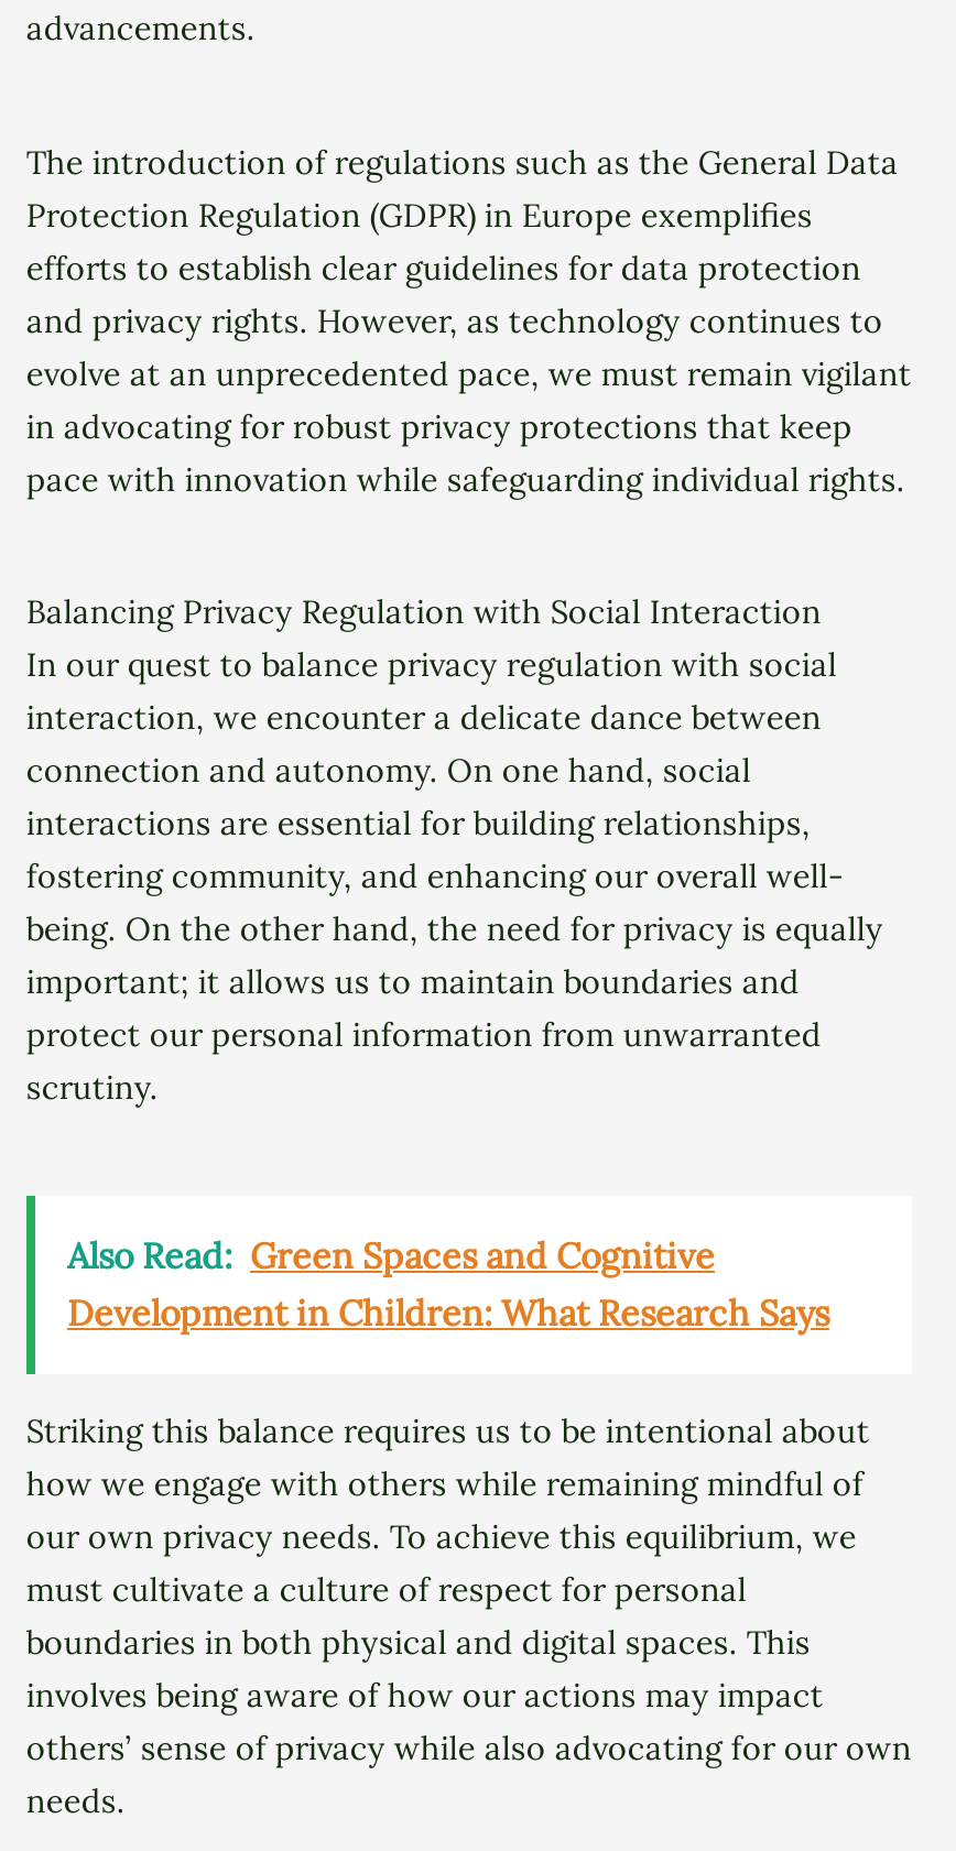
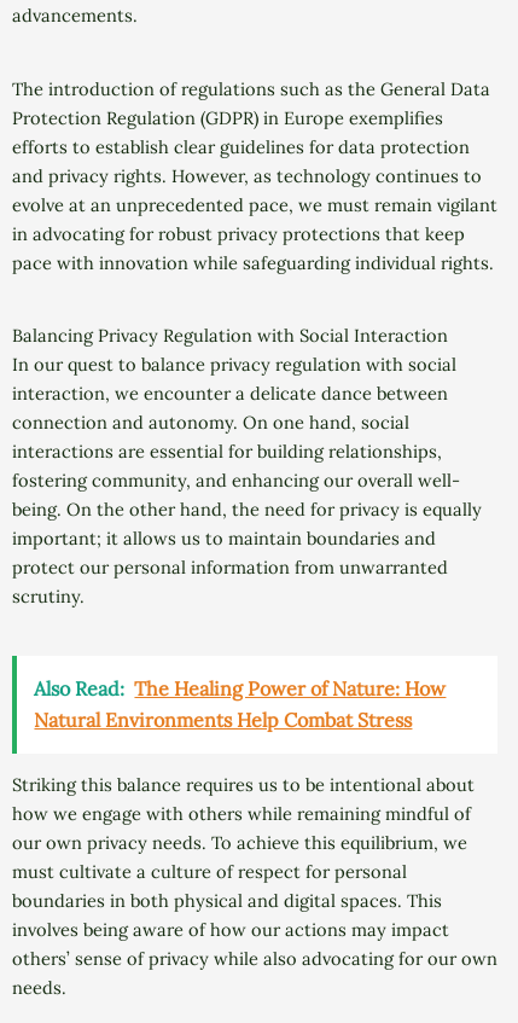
[67,1234,829,1335] Also Read: Green Spaces and Cognitive | Development in Children: What Research Says -> [34,677,446,732] Also Read: The Healing Power of Nature: How | Natural Environments Help Combat Stress

